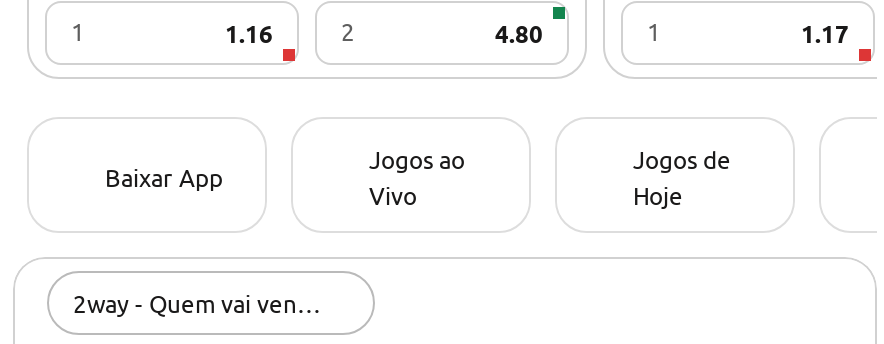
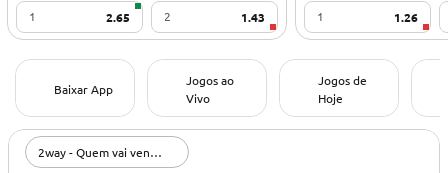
[225,18,273,50] 1.16 -> [106,9,130,25] 2.65
[495,18,543,50] 4.80 -> [241,9,265,25] 1.43
[801,18,849,50] 1.17 -> [394,9,418,25] 1.26

